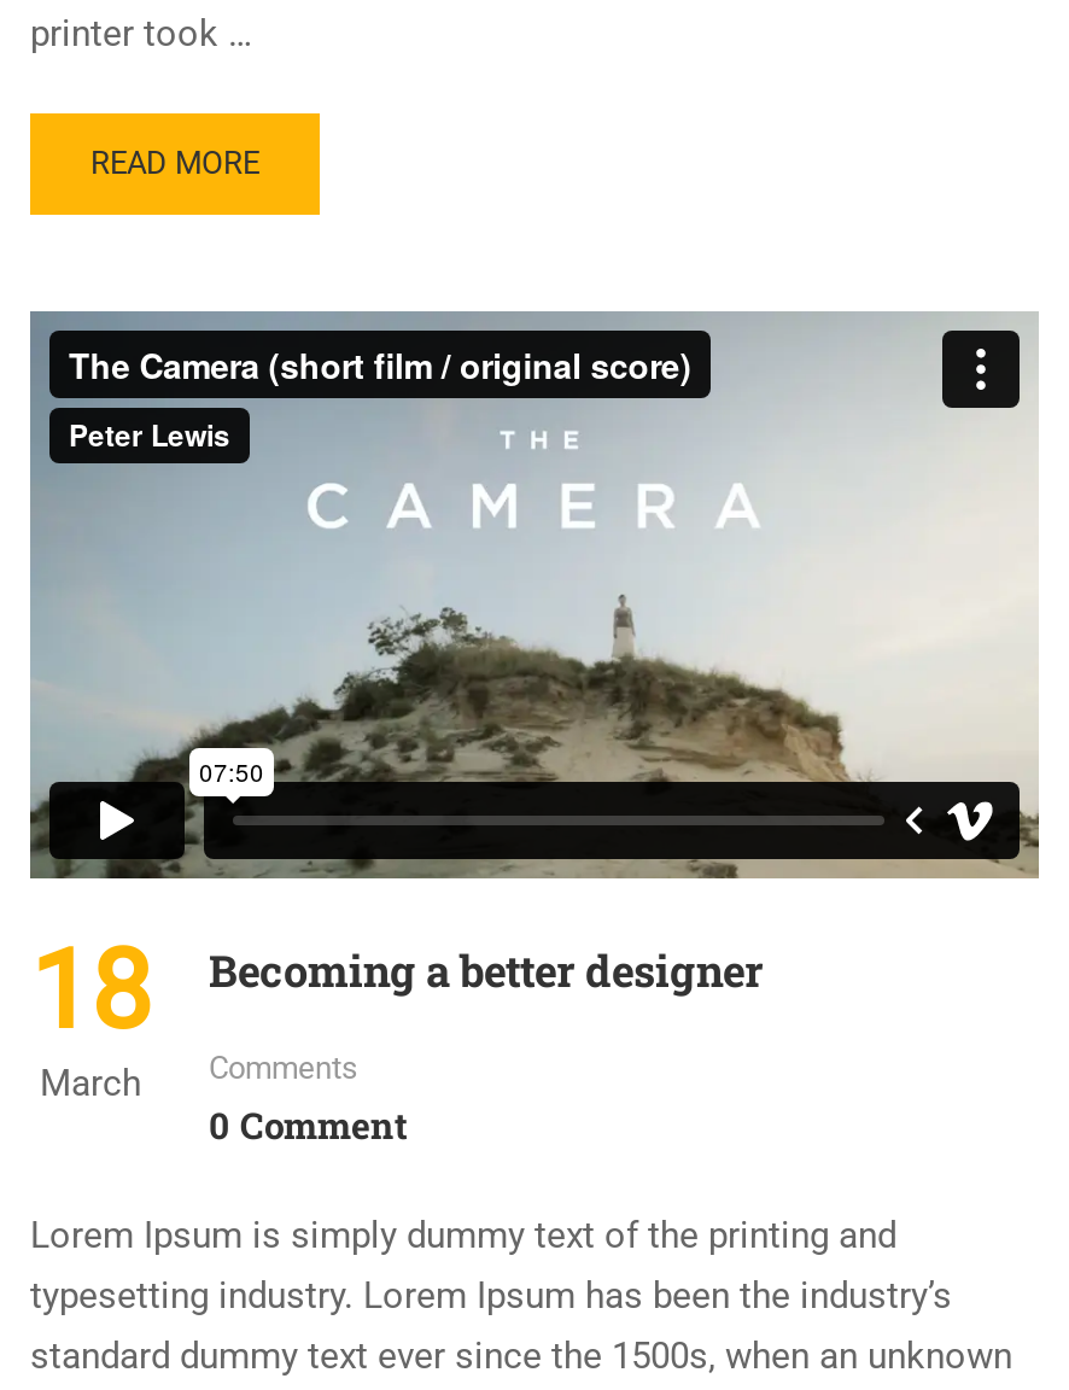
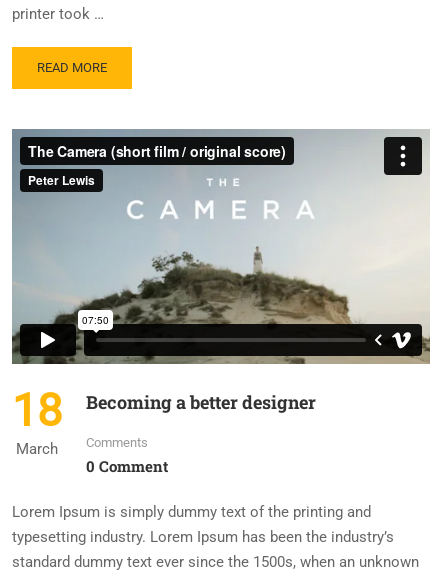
[928,331,1020,422] [image] -> [383,136,423,176] [image]

